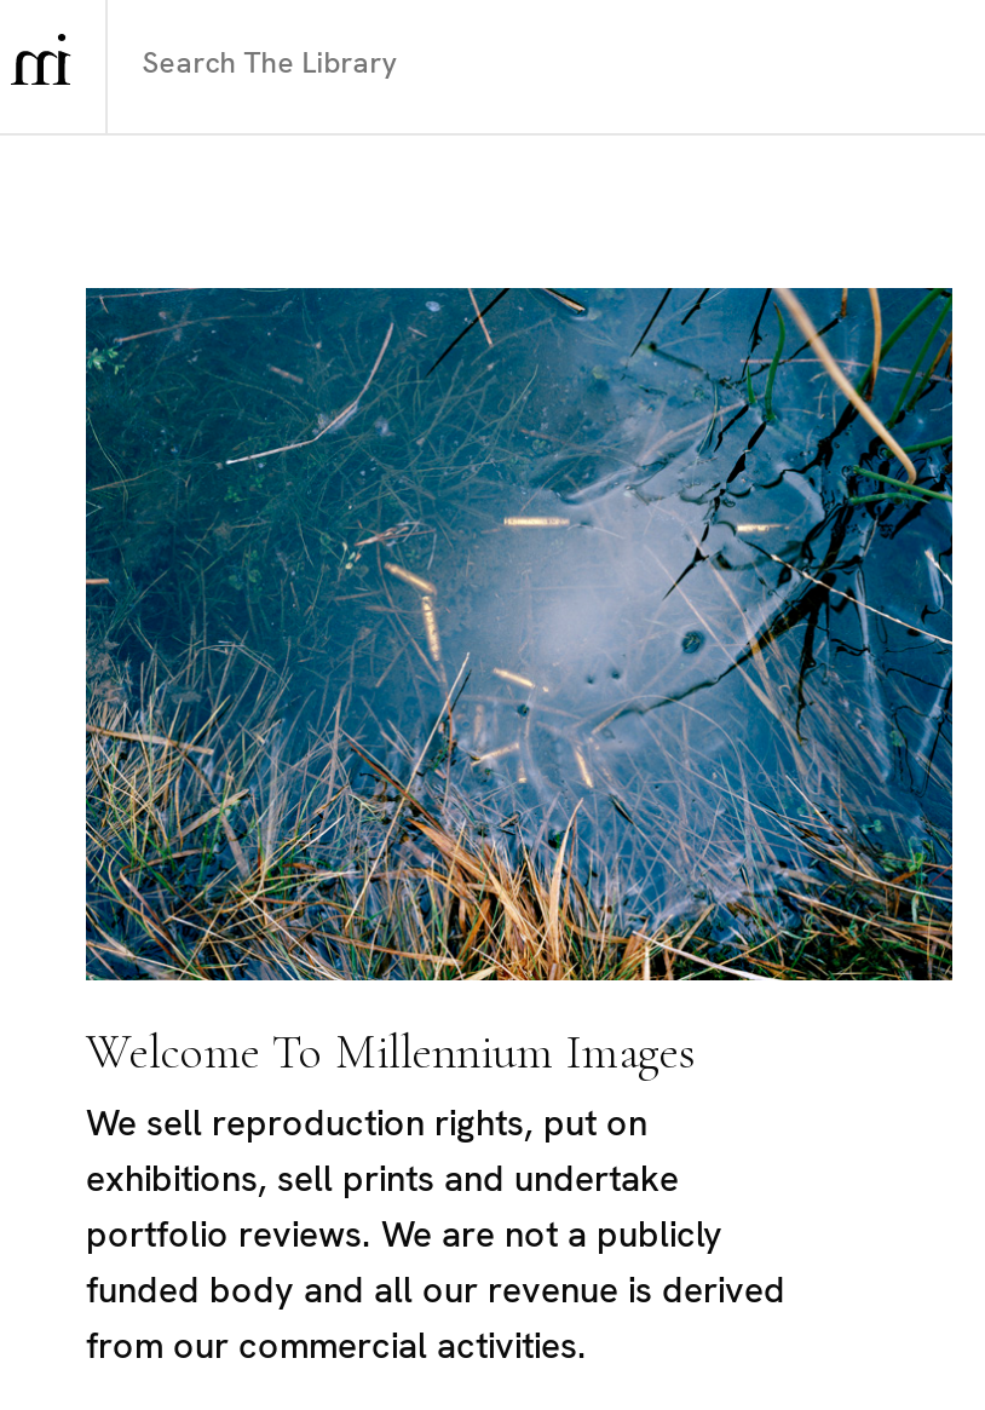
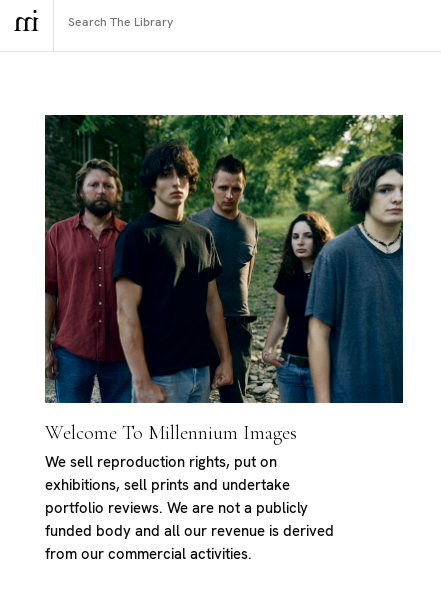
[83,286,955,983] [image] -> [44,114,404,404] [image]

